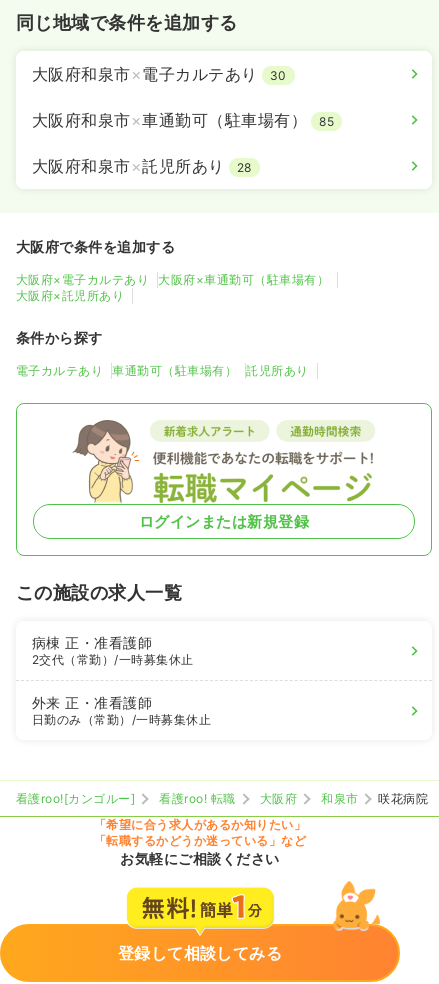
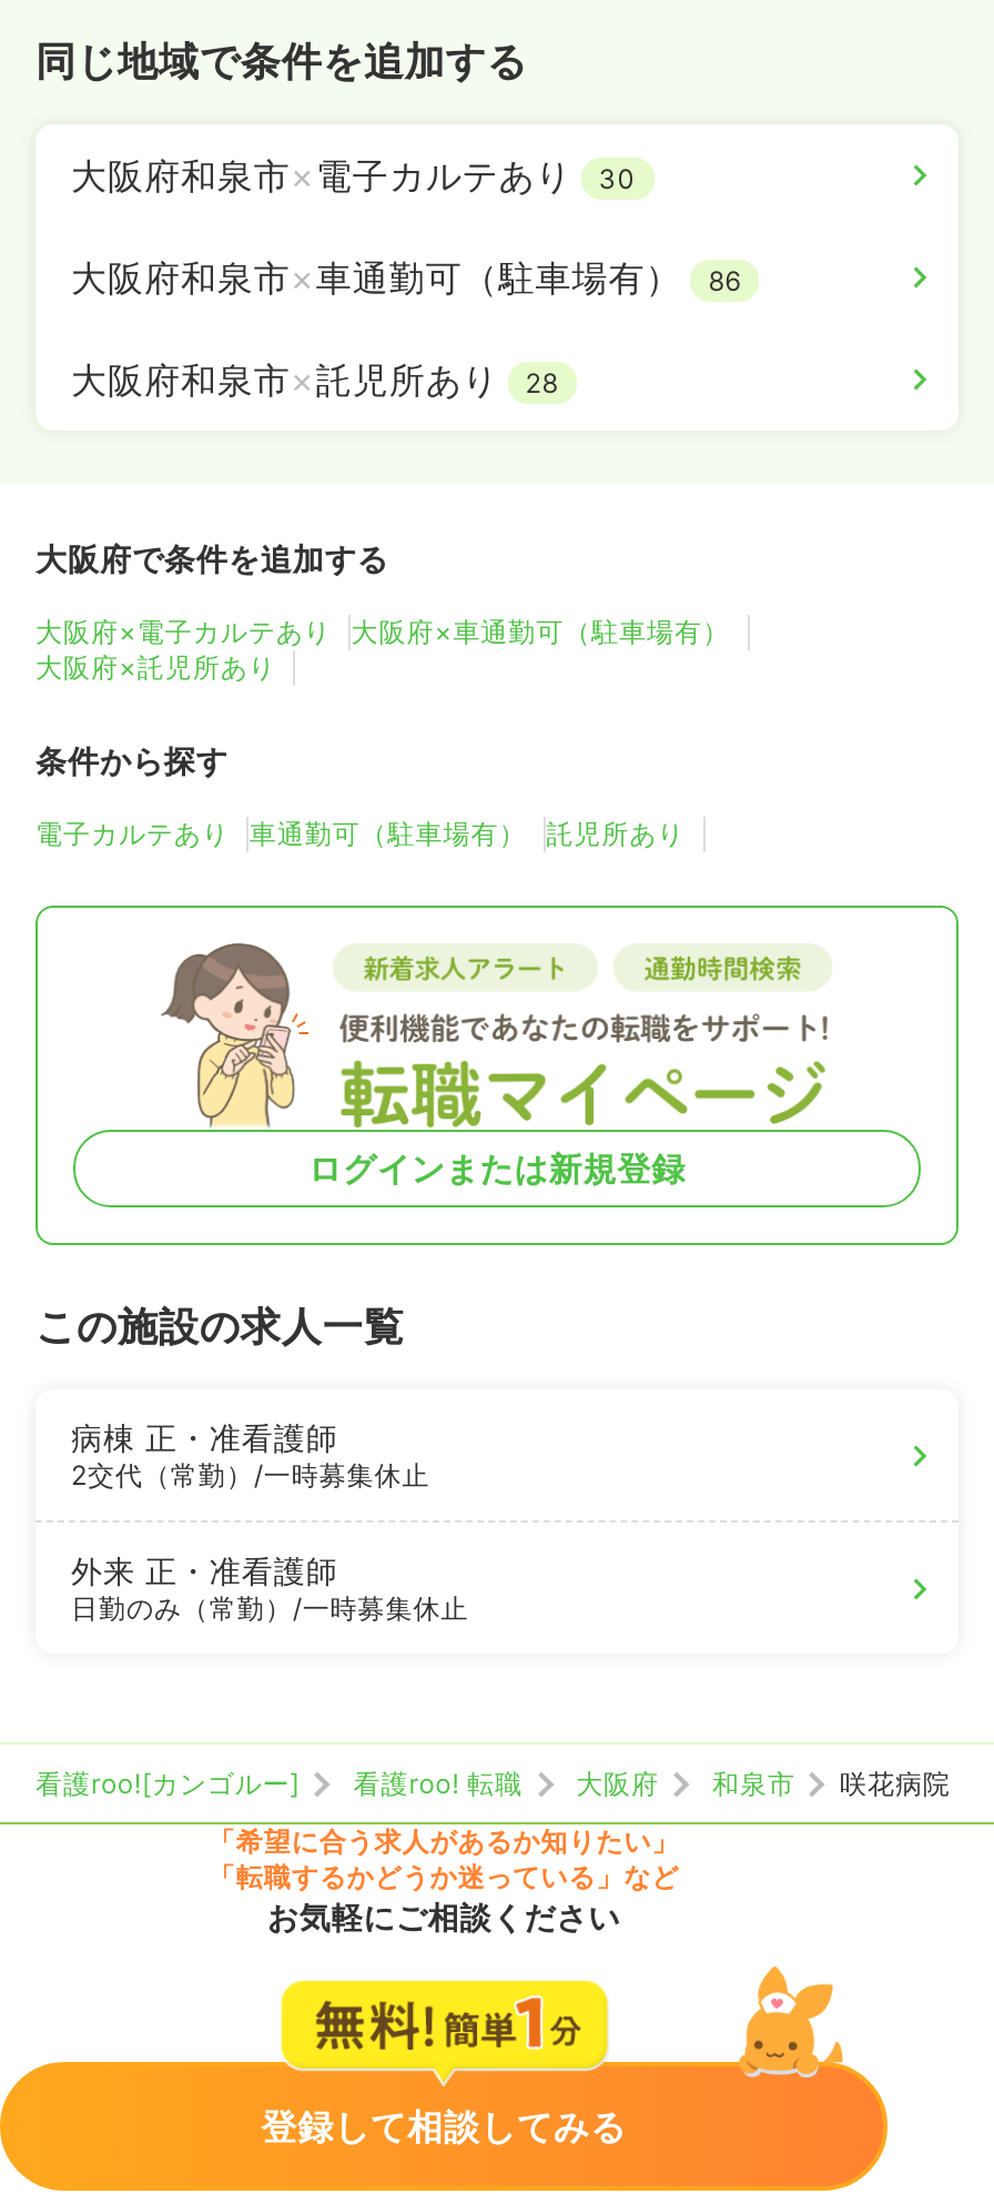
[32,110,334,130] 大阪府和泉市×車通勤可（駐車場有） 85 -> [71,255,742,300] 大阪府和泉市×車通勤可（駐車場有） 86

